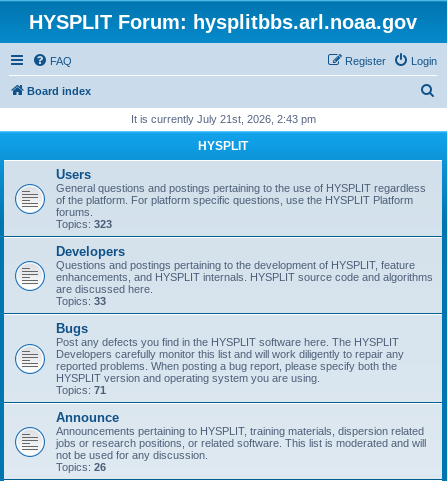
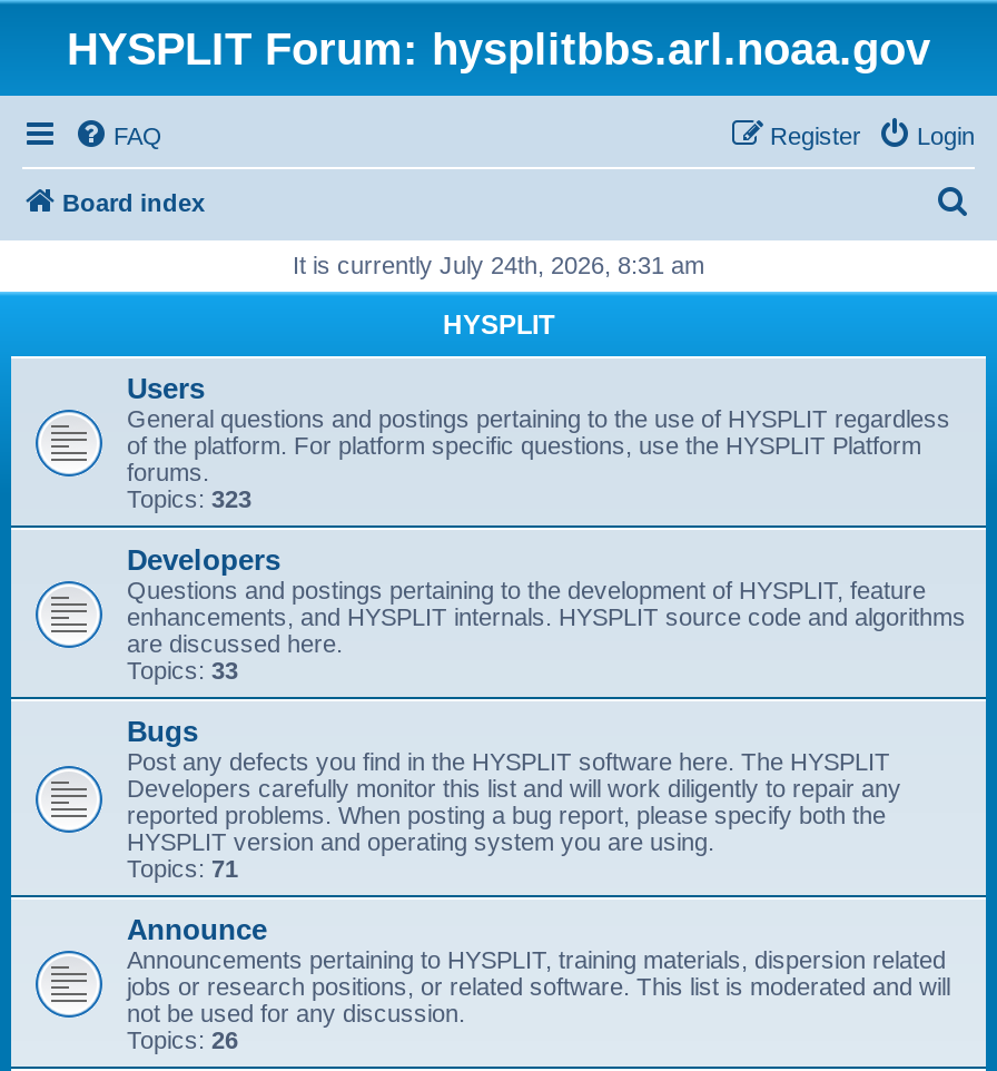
[130,113,315,125] It is currently July 21st, 2026, 2:43 pm -> [293,252,704,278] It is currently July 24th, 2026, 8:31 am

